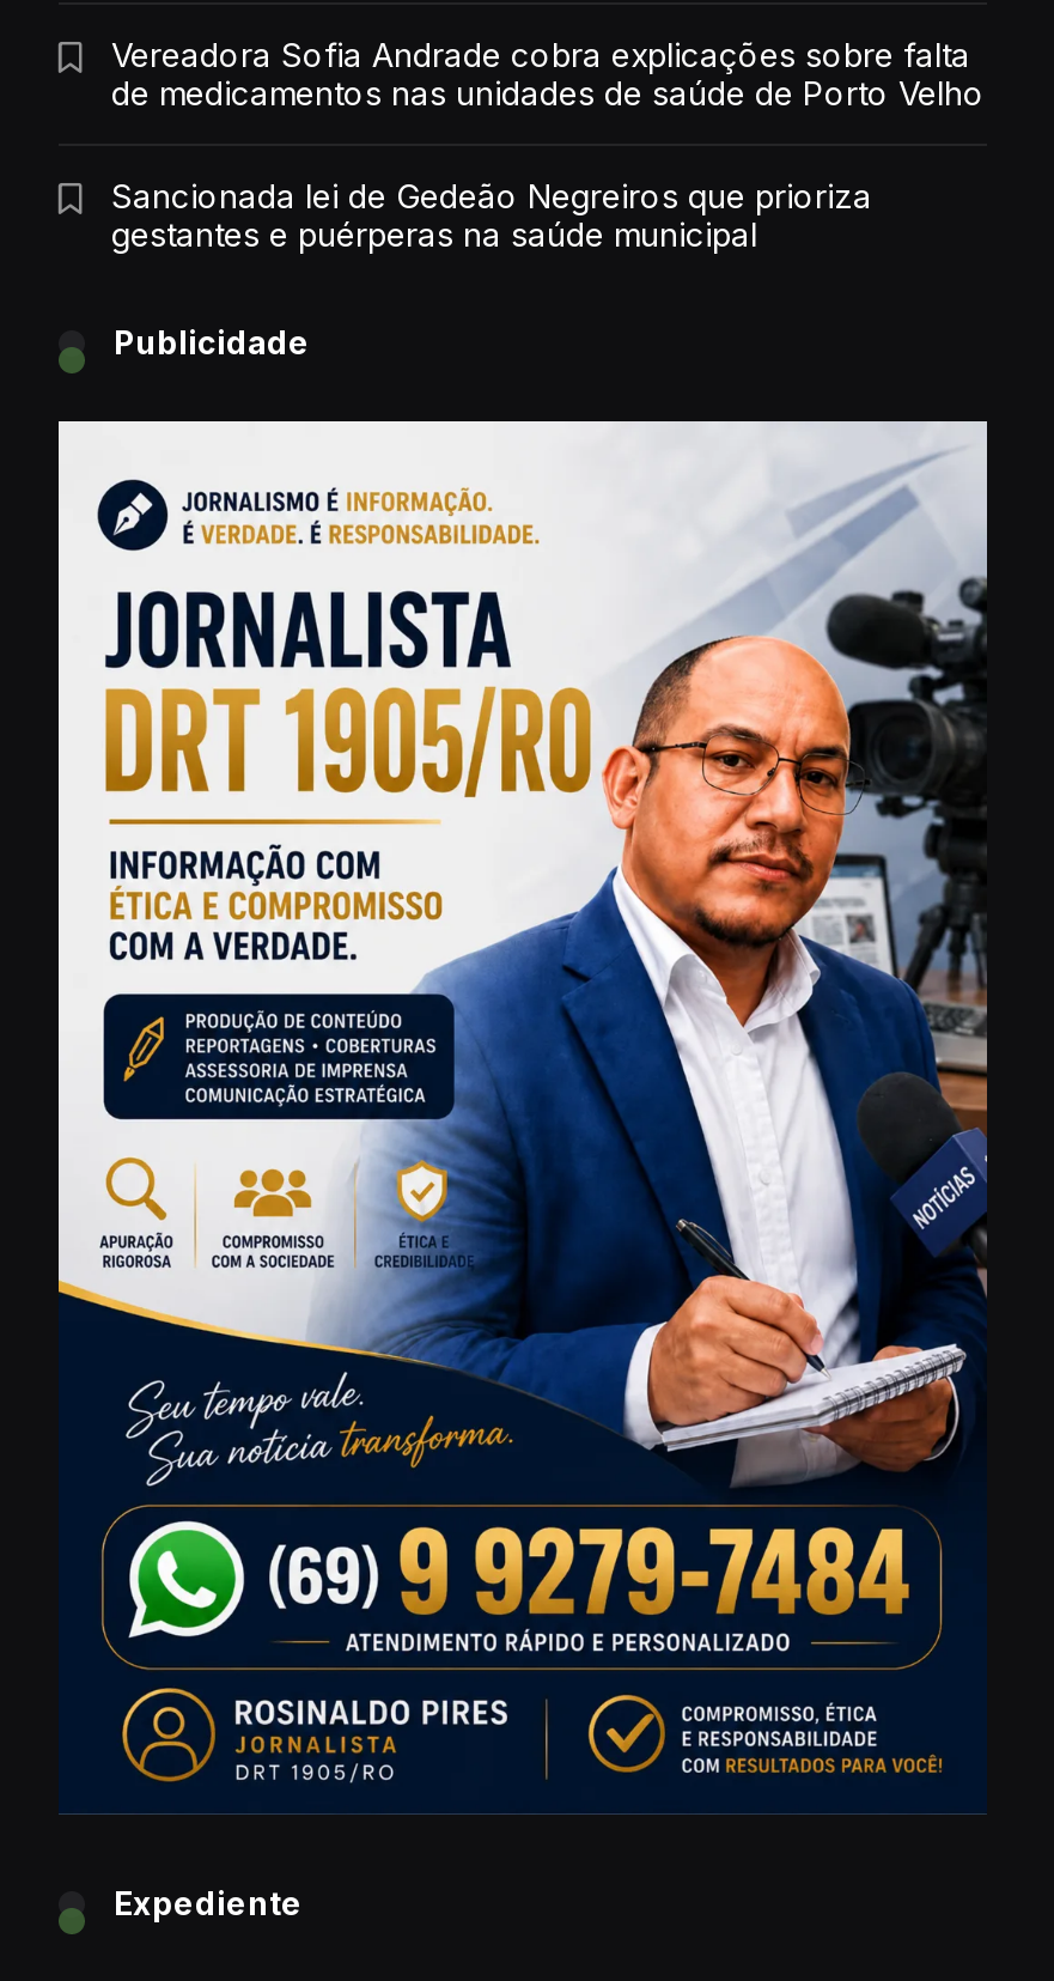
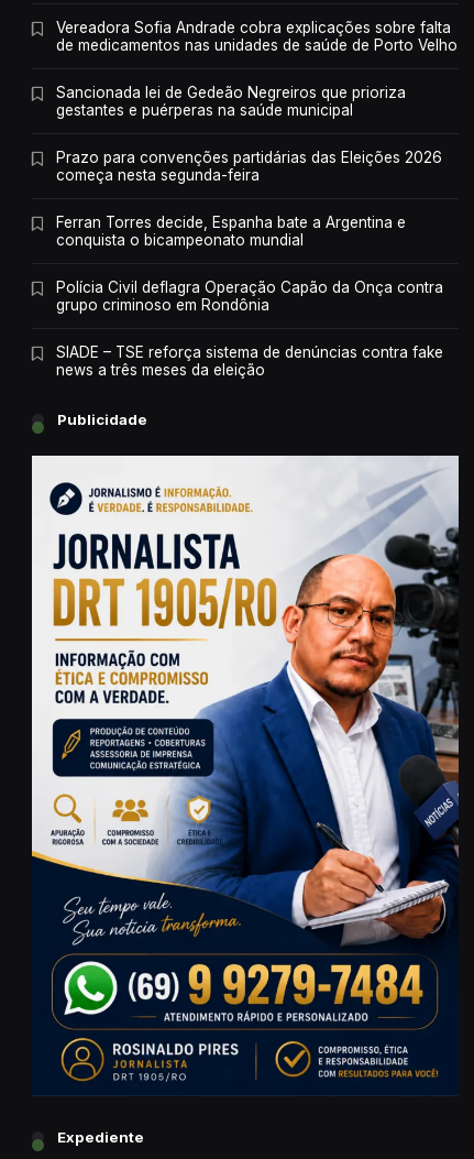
none -> [56,149,443,379] Prazo para convenções partidárias das Eleições 2026 | começa nesta segunda-feira | Ferran Torres decide, Espanha bate a Argentina e | conquista o bicampeonato mundial | Polícia Civil deflagra Operação Capão da Onça contra | grupo criminoso em Rondônia | SIADE – TSE reforça sistema de denúncias contra fake | news a três meses da eleição

